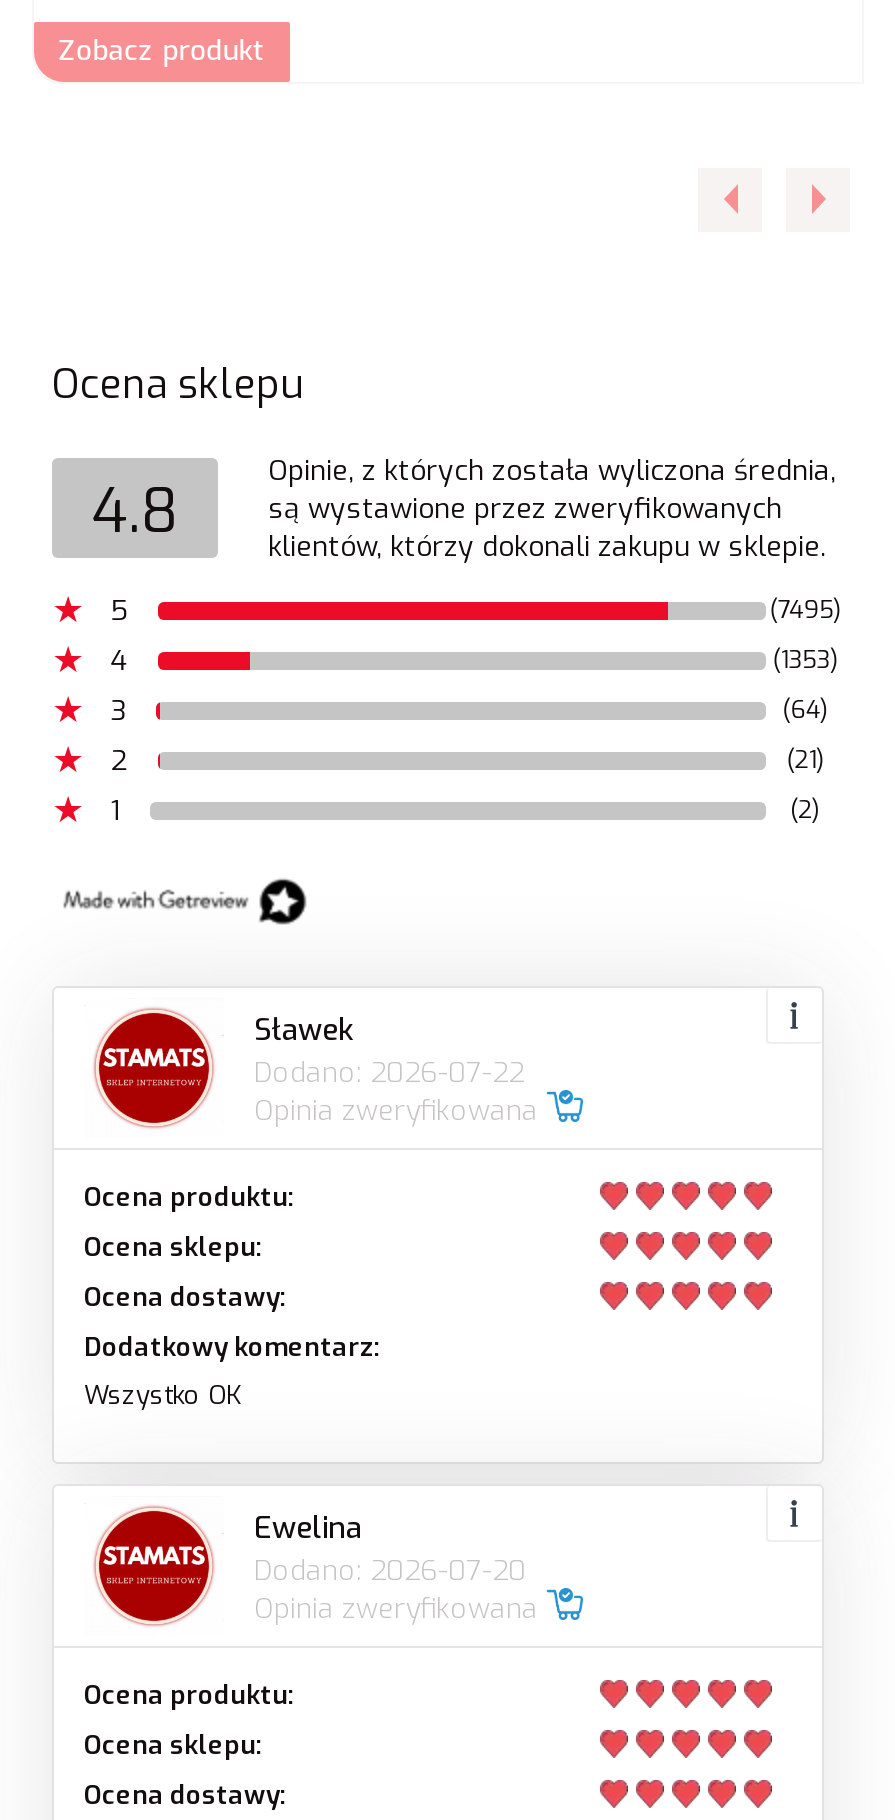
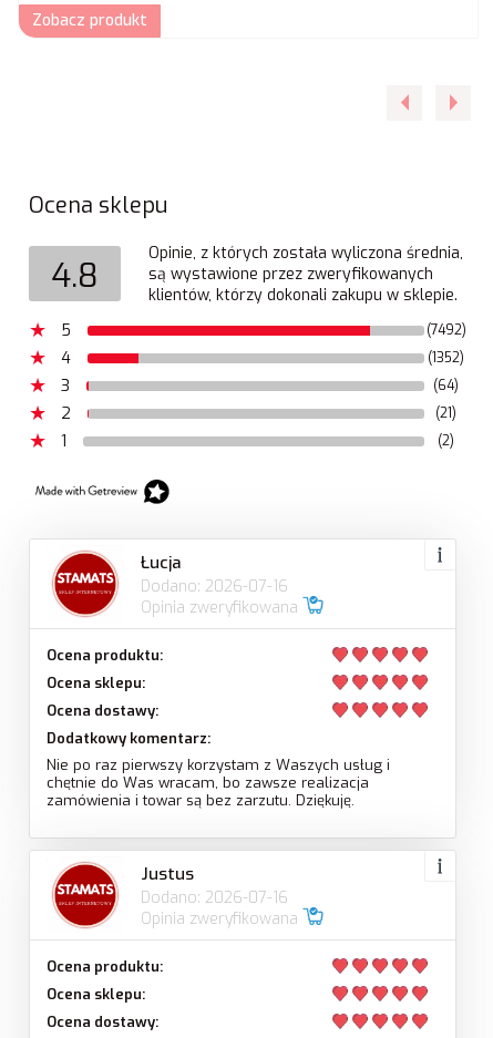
[769,594,841,626] (7495) -> [426,321,466,339] (7492)
[772,644,838,676] (1353) -> [428,349,464,366] (1352)
[254,1011,524,1093] Sławek | Dodano: 2026-07-22 -> [141,552,288,597] Łucja | Dodano: 2026-07-16
[84,1378,242,1412] Wszystko OK -> [47,755,390,810] Nie po raz pierwszy korzystam z Waszych usług i | chętnie do Was wracam, bo zawsze realizacja | zamówienia i towar są bez zarzutu. Dziękuję.
[254,1509,526,1591] Ewelina | Dodano: 2026-07-20 -> [141,863,288,909] Justus | Dodano: 2026-07-16

